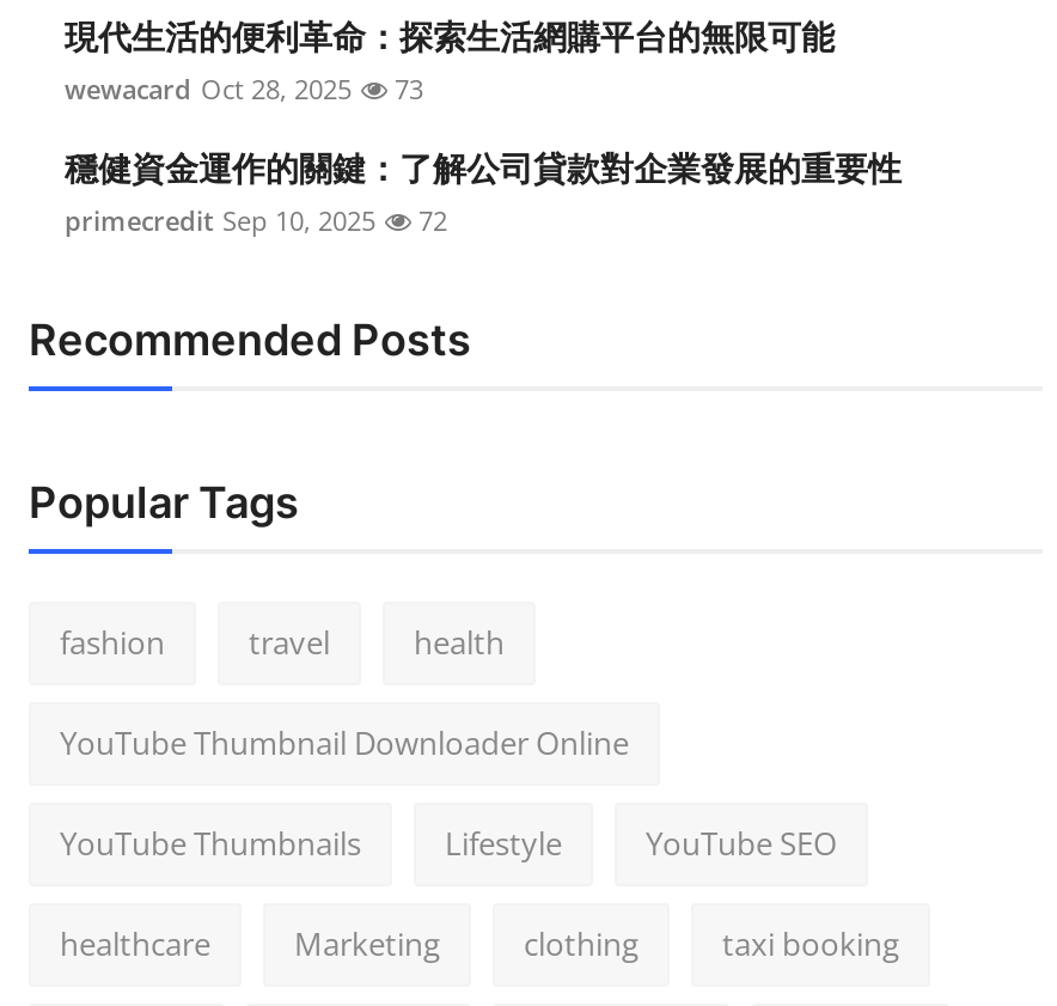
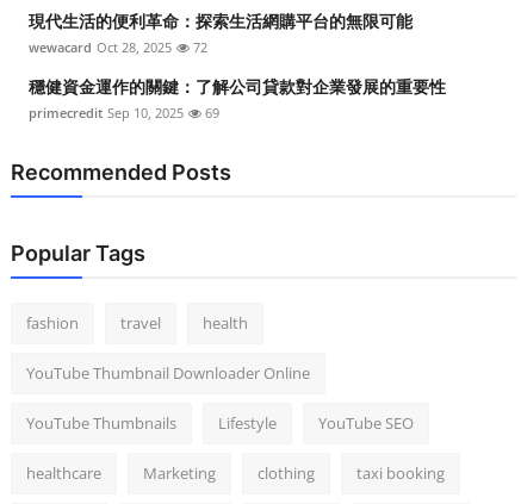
[65,71,423,107] wewacard Oct 28, 2025 73 -> [29,38,207,56] wewacard Oct 28, 2025 72
[65,203,447,239] primecredit Sep 10, 2025 72 -> [29,104,219,122] primecredit Sep 10, 2025 69

